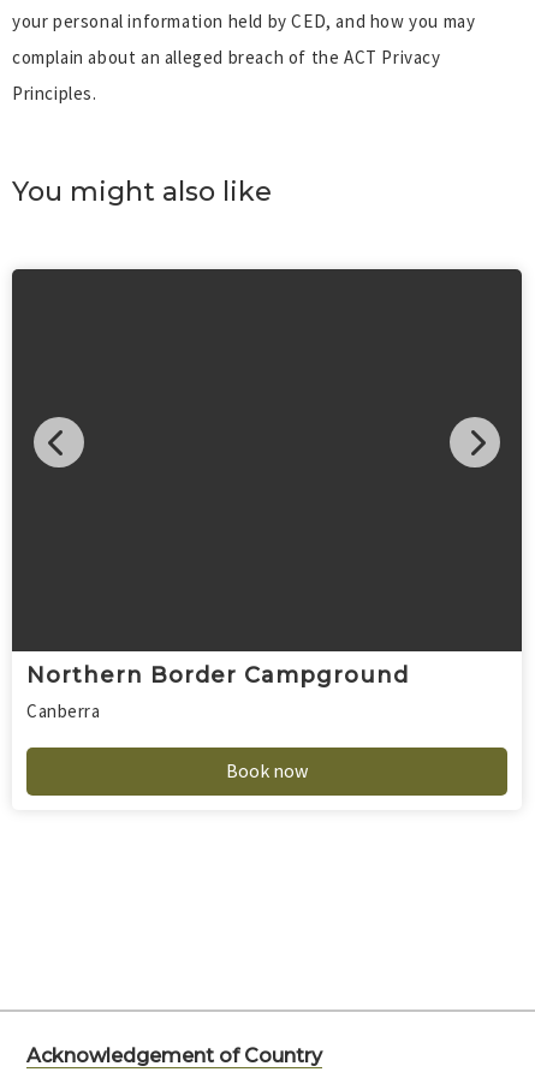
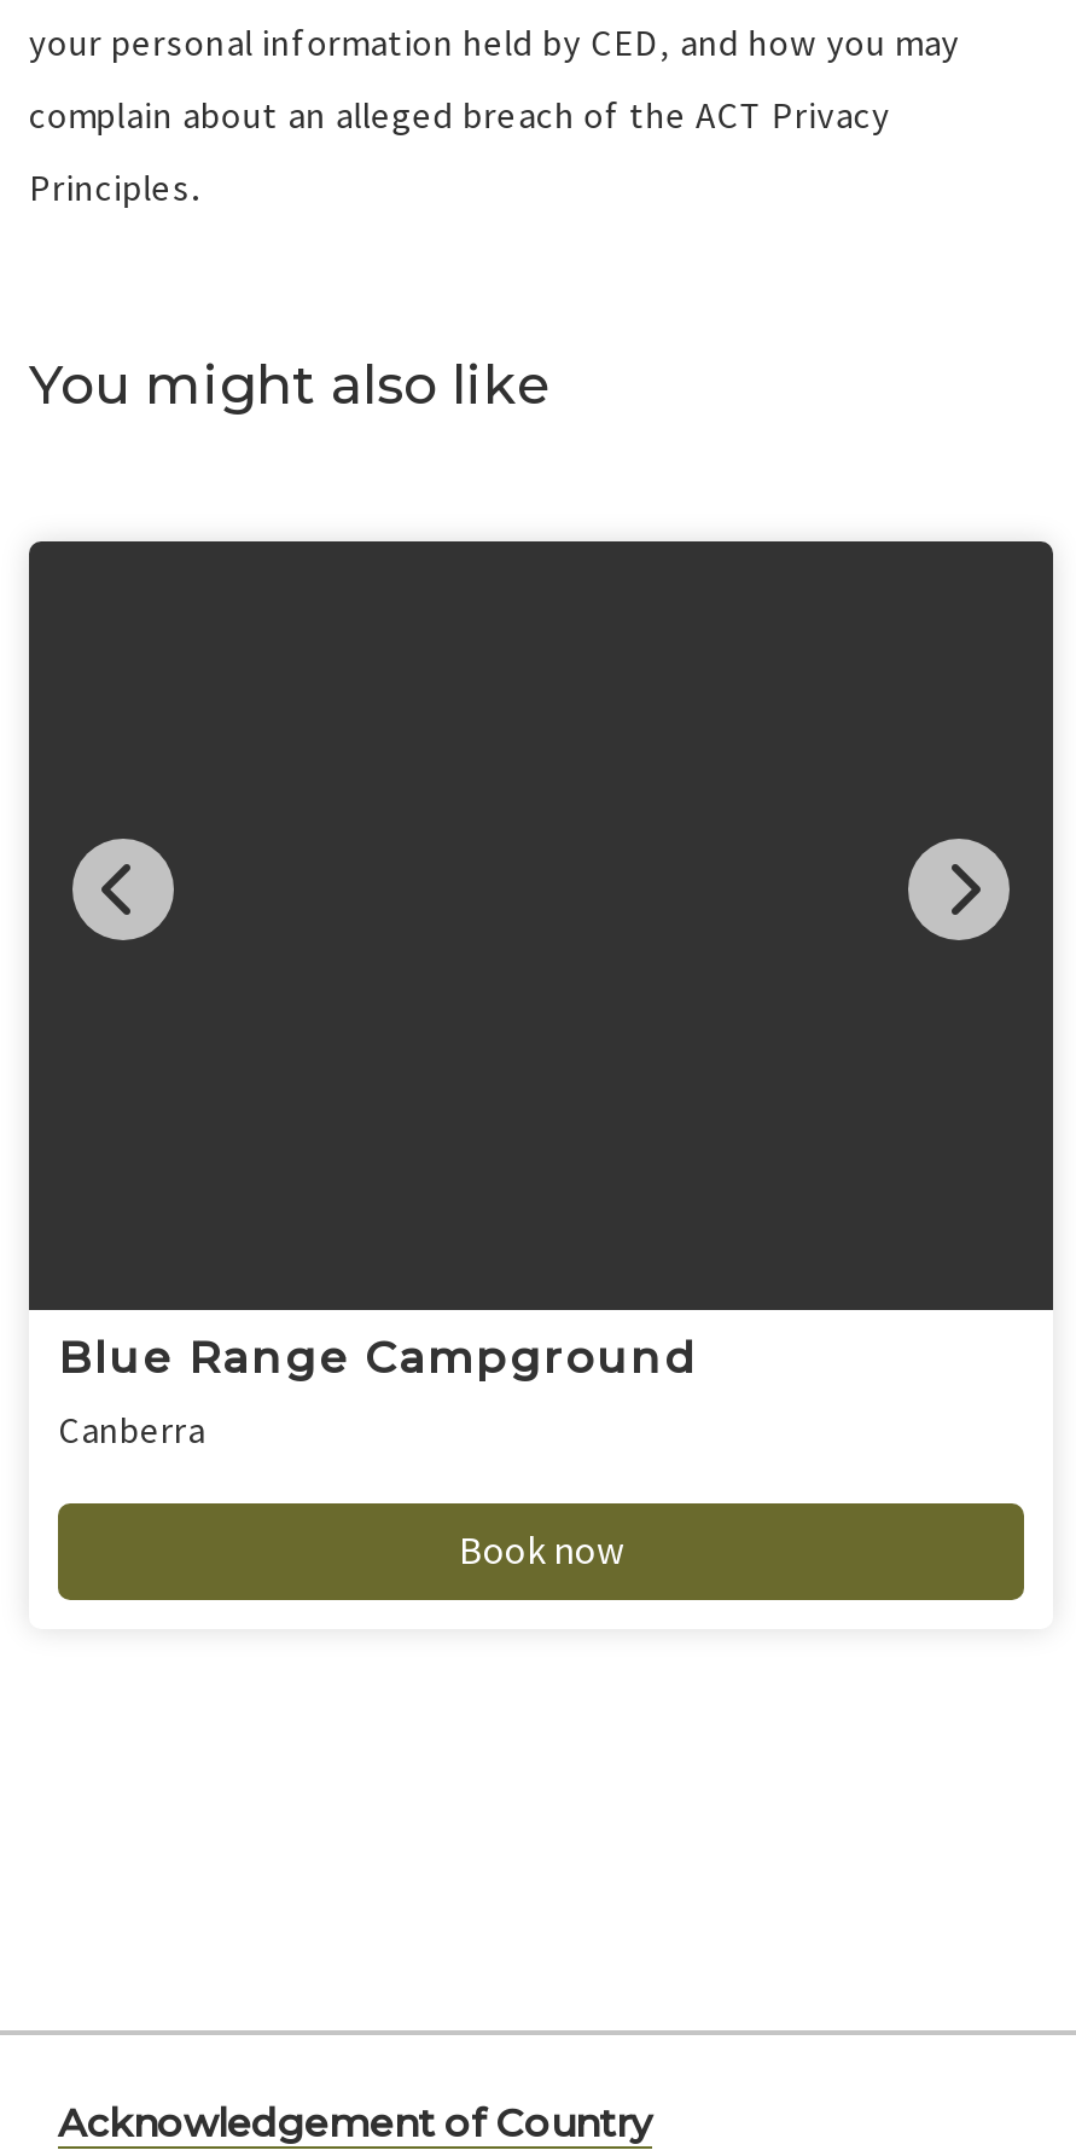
[26,662,409,689] Northern Border Campground -> [58,1332,696,1385] Blue Range Campground

